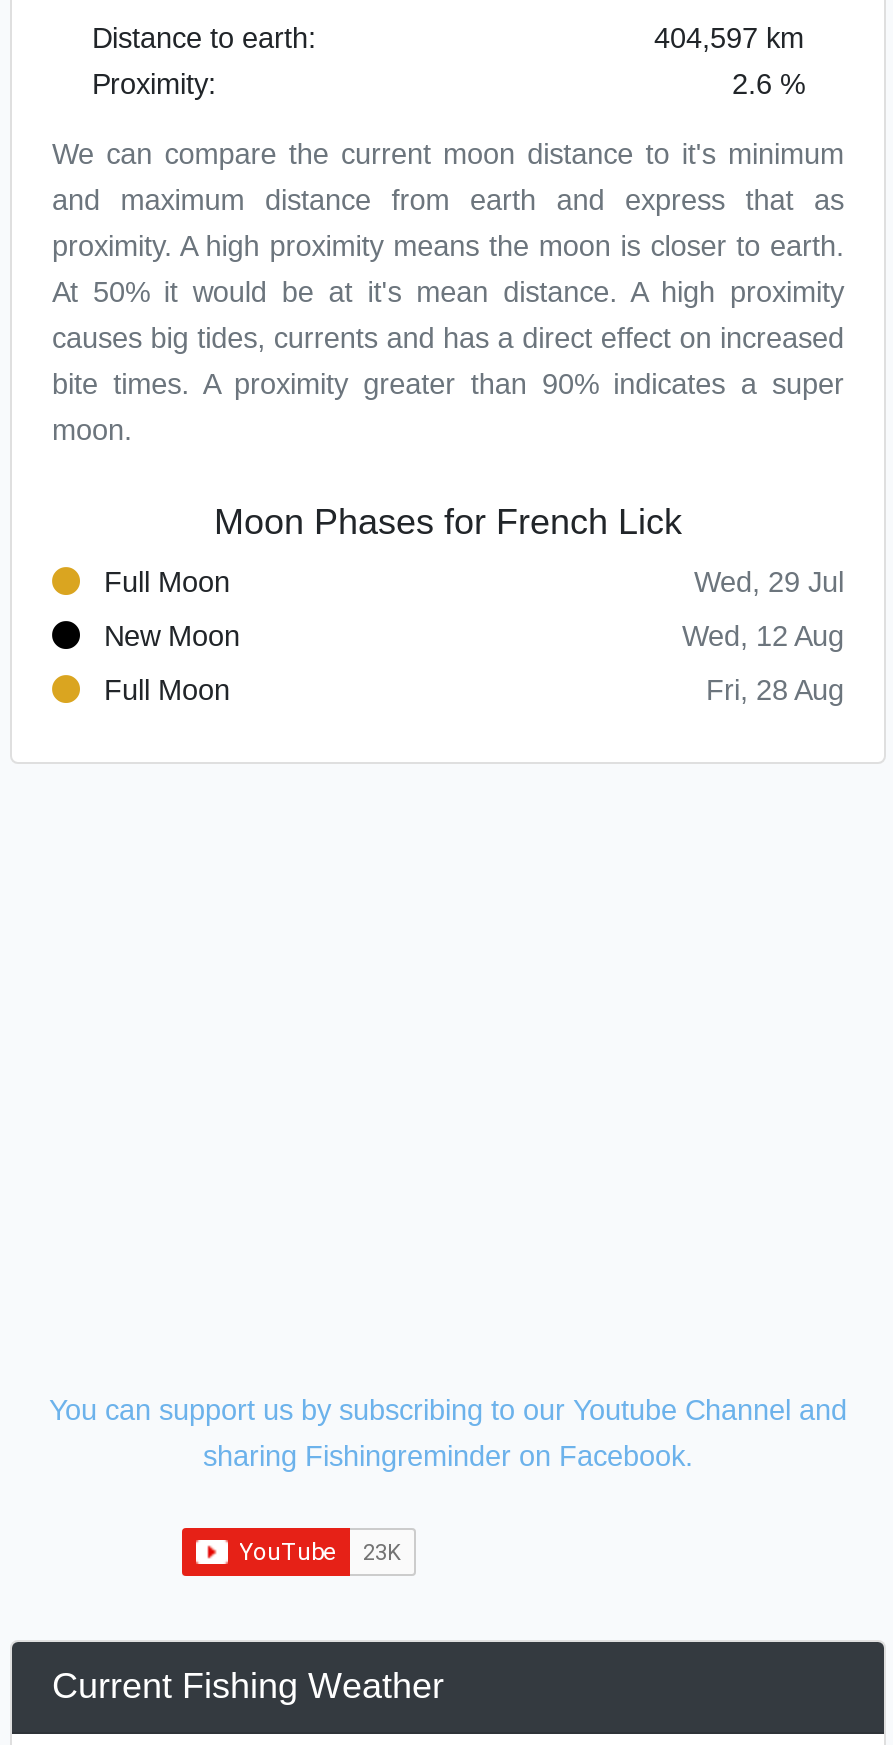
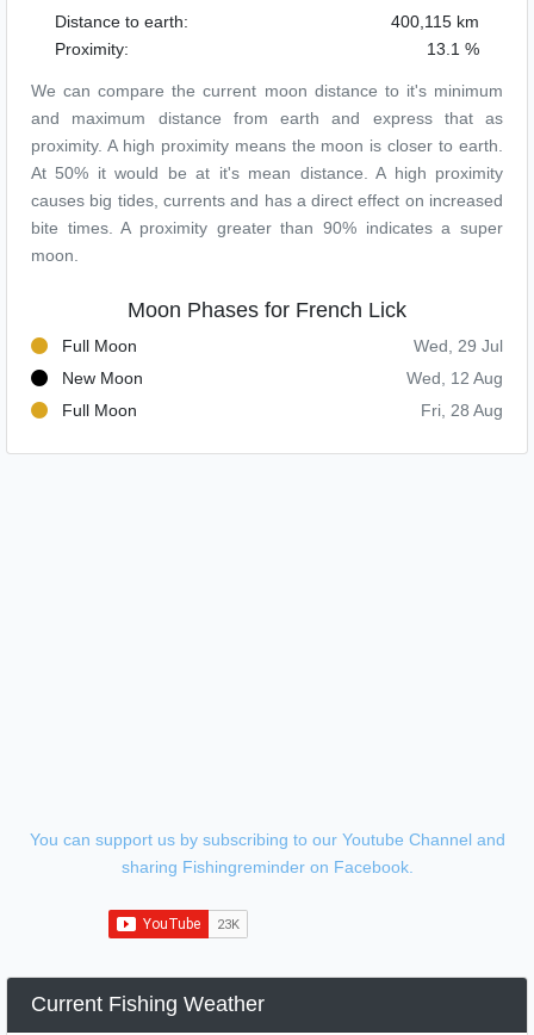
[654,21,804,53] 404,597 km -> [391,12,479,31] 400,115 km
[732,67,804,99] 2.6 % -> [427,39,479,58] 13.1 %

